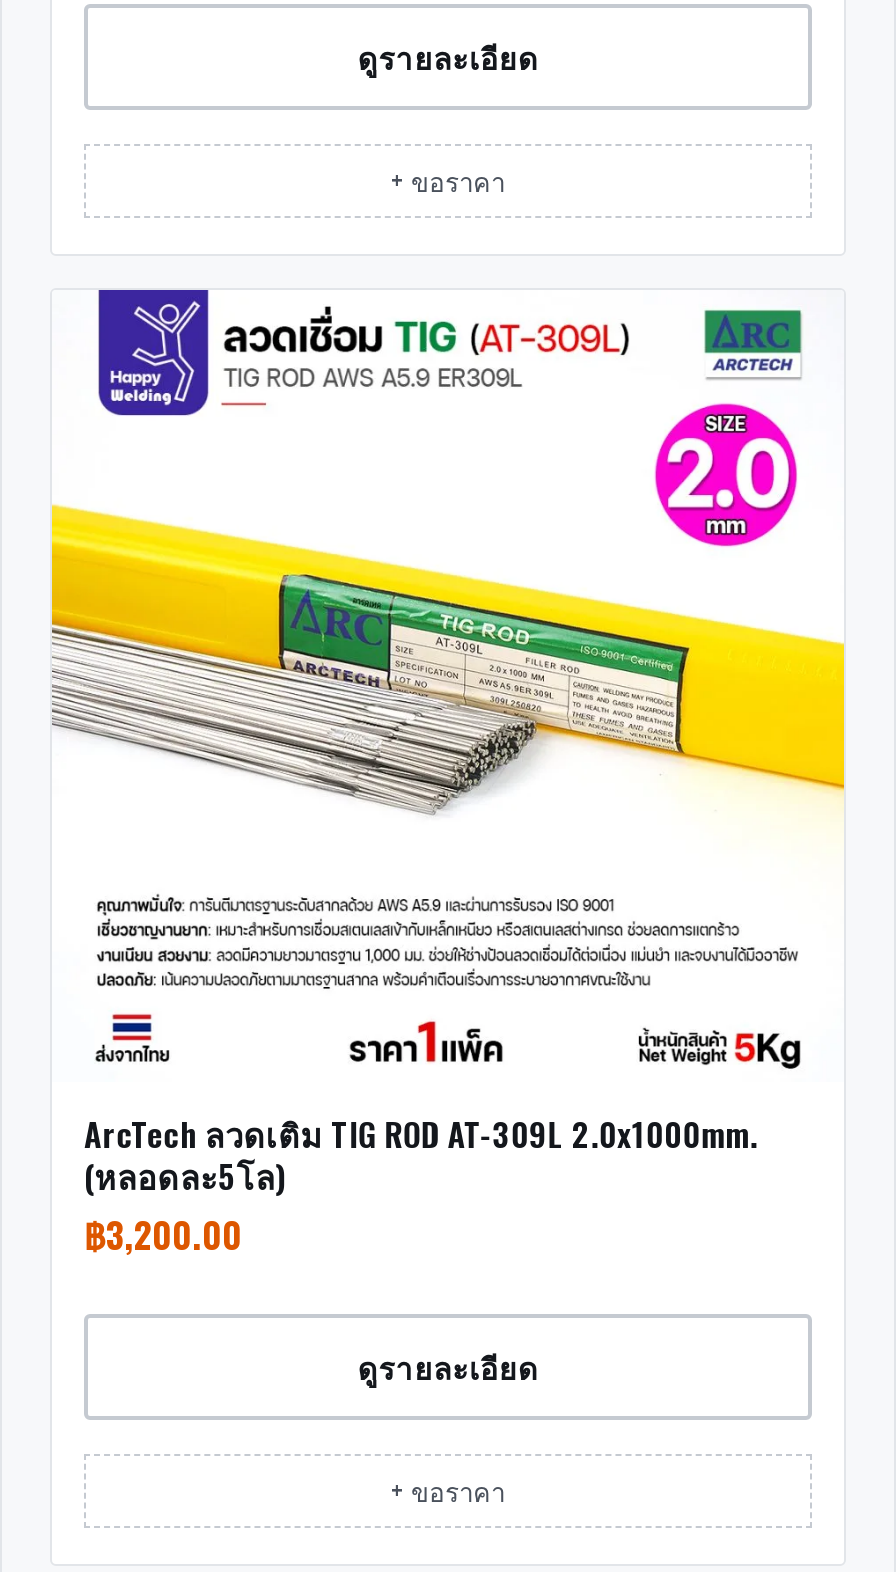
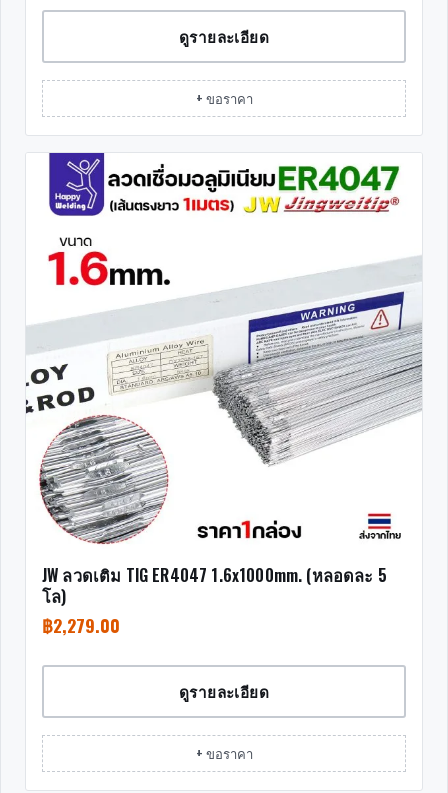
[50,304,846,1260] [image] | ArcTech ลวดเติม TIG ROD AT-309L 2.0x1000mm. | (หลอดละ5โล) | ฿3,200.00 -> [25,162,423,638] [image] | JW ลวดเติม TIG ER4047 1.6x1000mm. (หลอดละ 5 | โล) | ฿2,279.00

